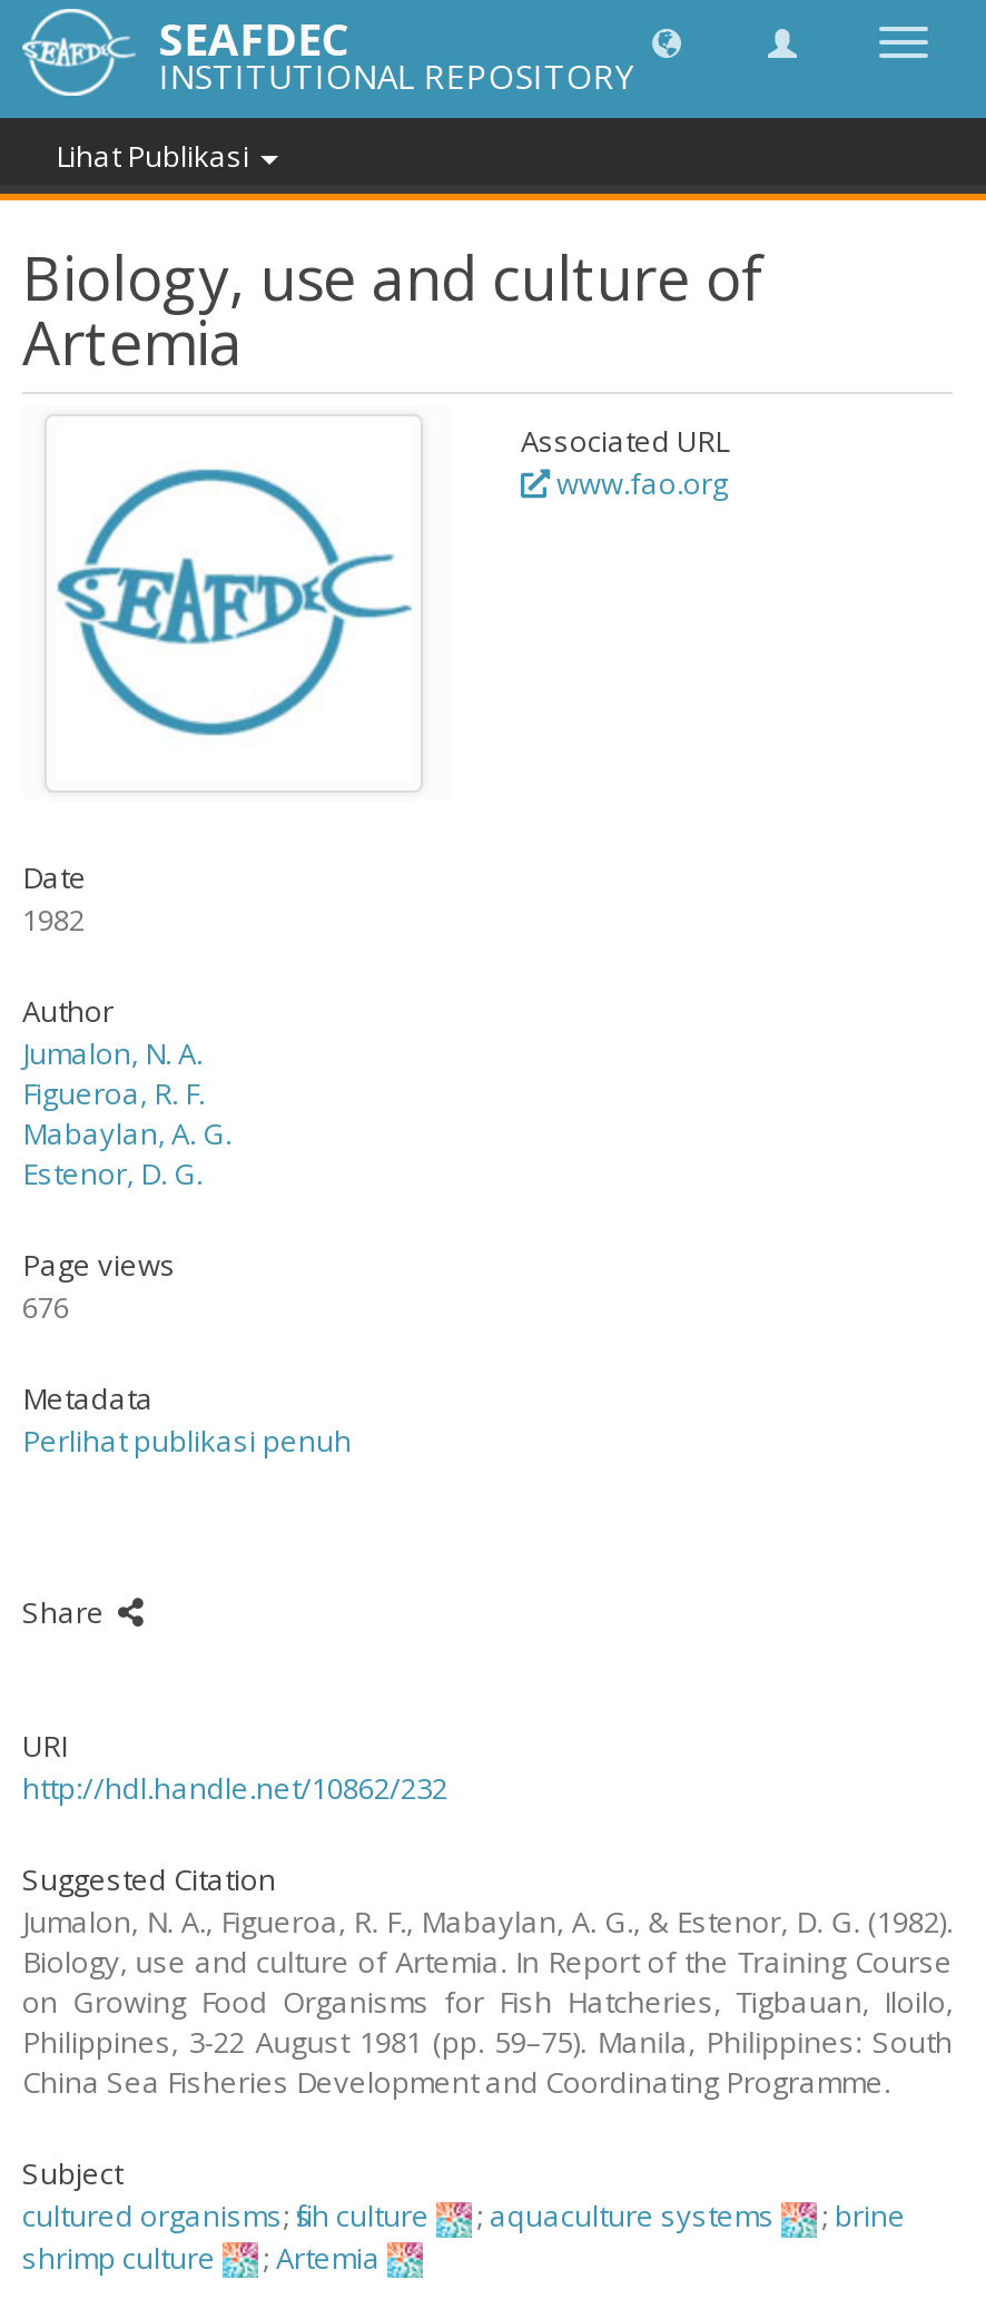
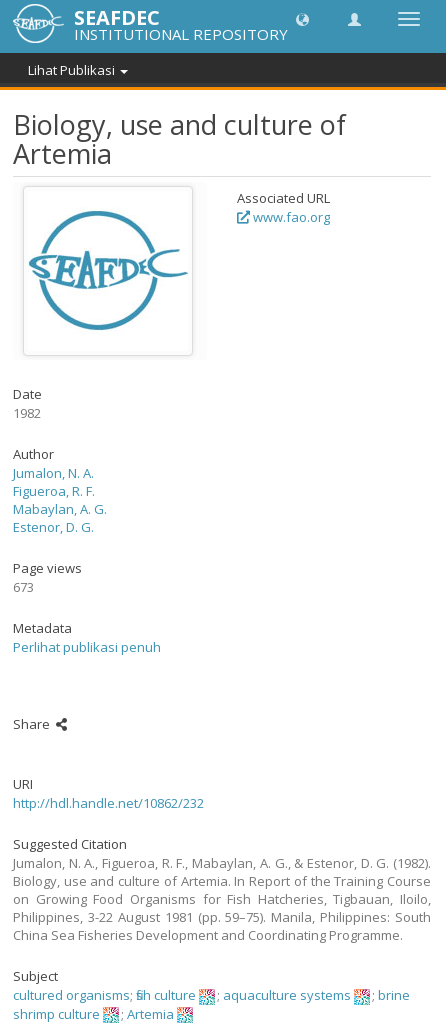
[22,1287,69,1327] 676 -> [13,578,34,596] 673

